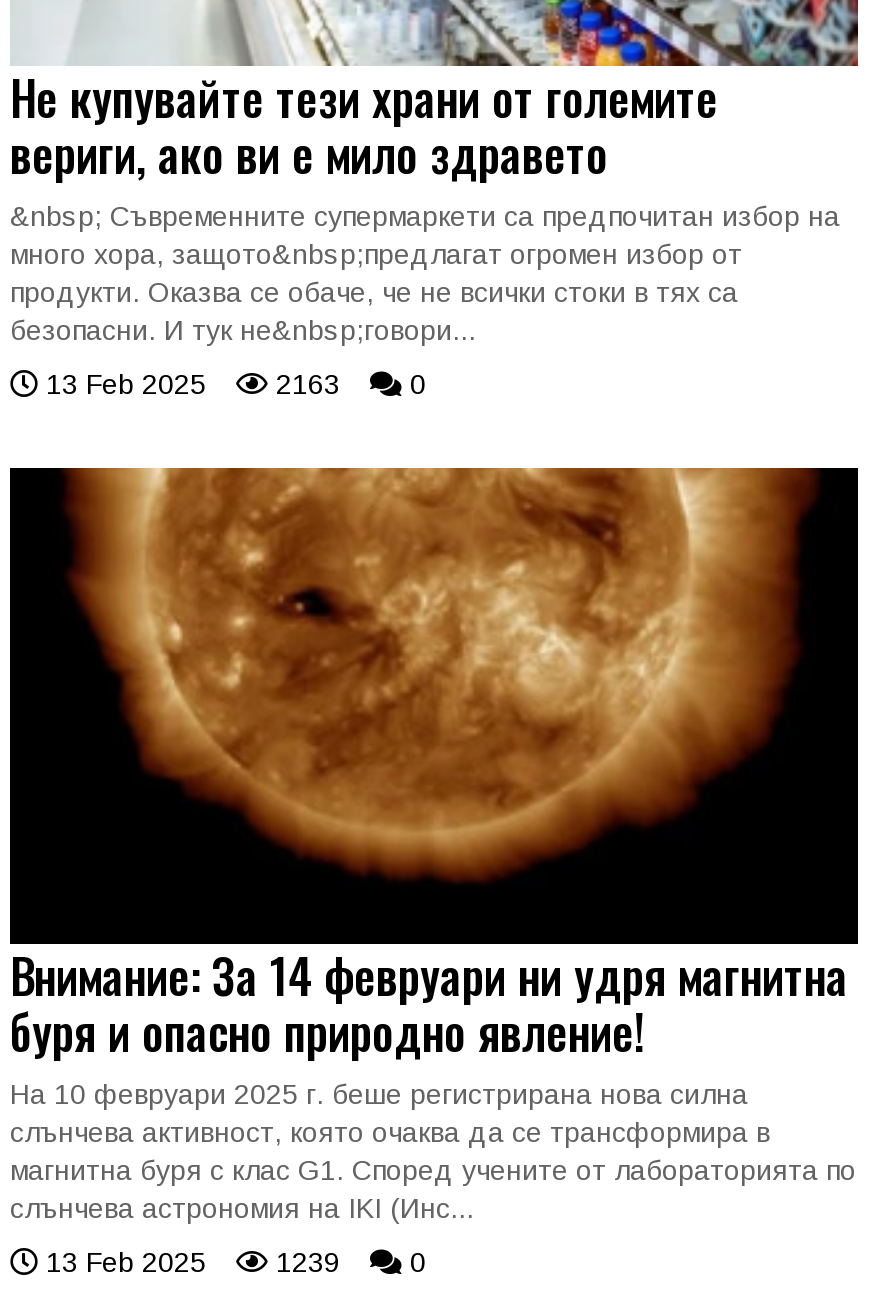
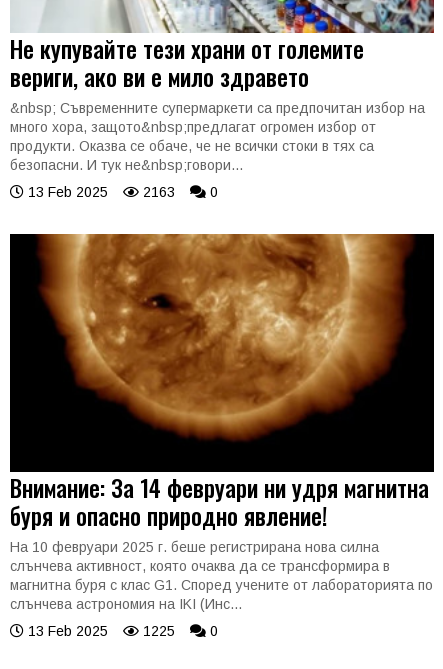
[38,1246,426,1278] 13 Feb 2025 1239 0 -> [24,623,218,639] 13 Feb 2025 1225 0

